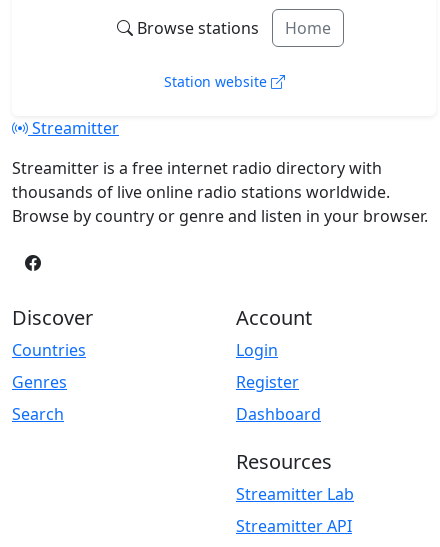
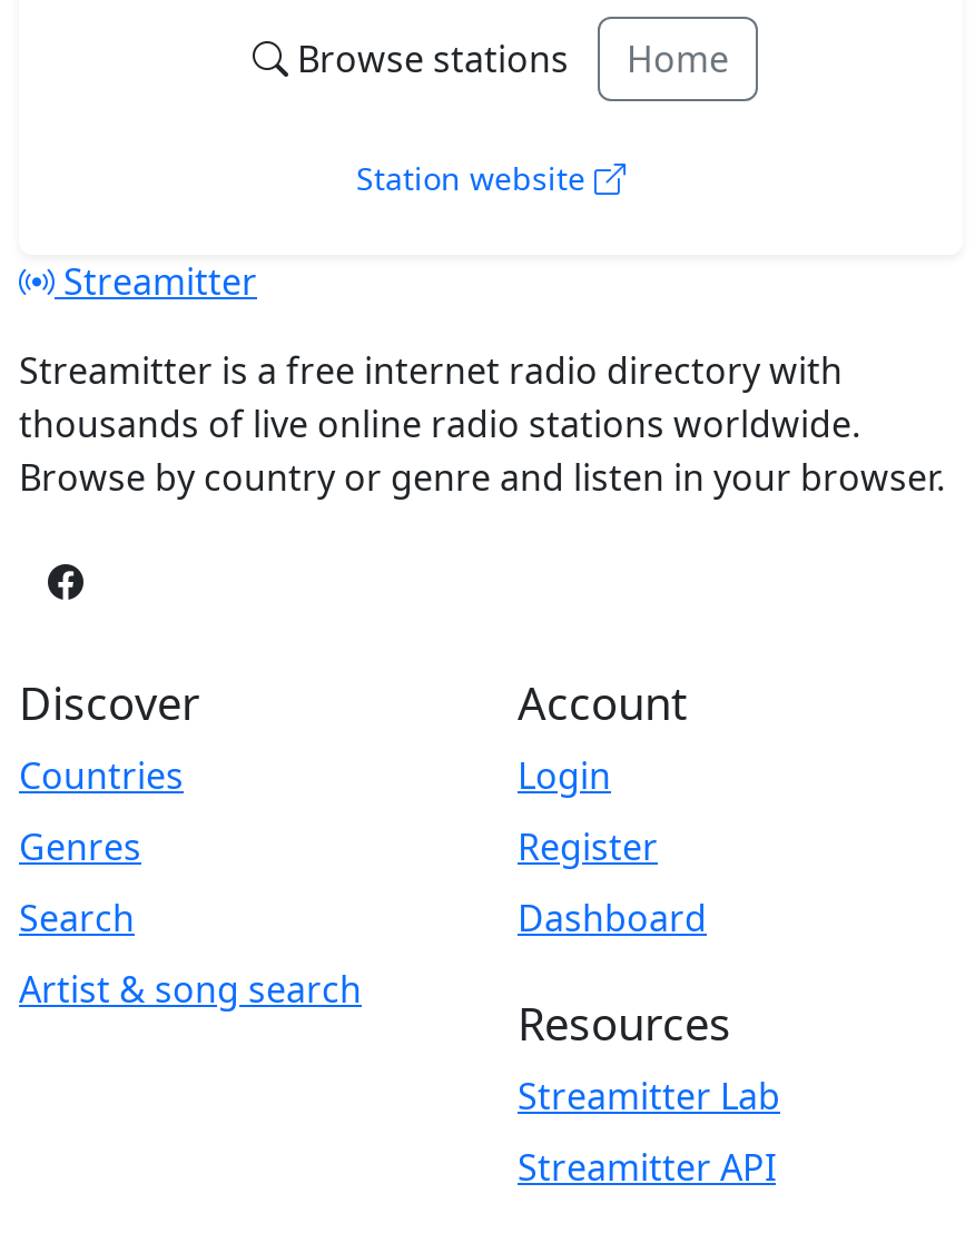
none -> [19,965,362,1014] Artist & song search

